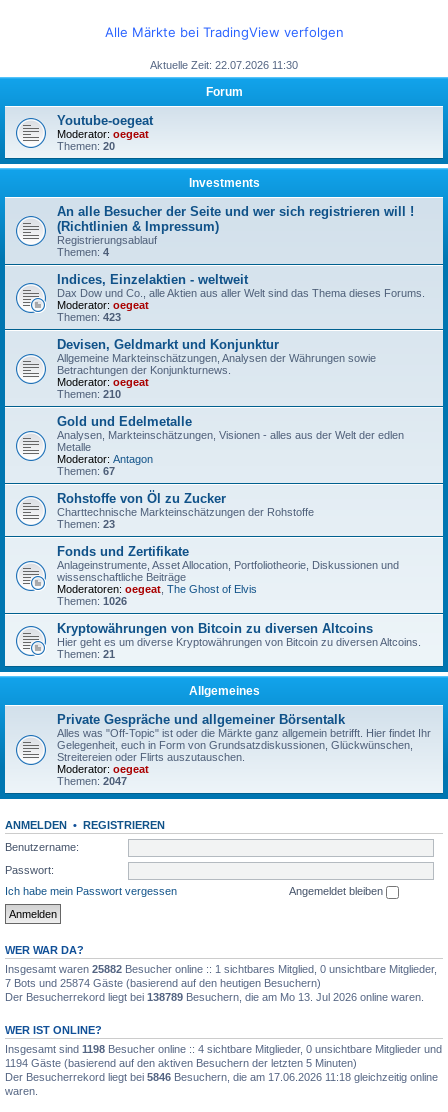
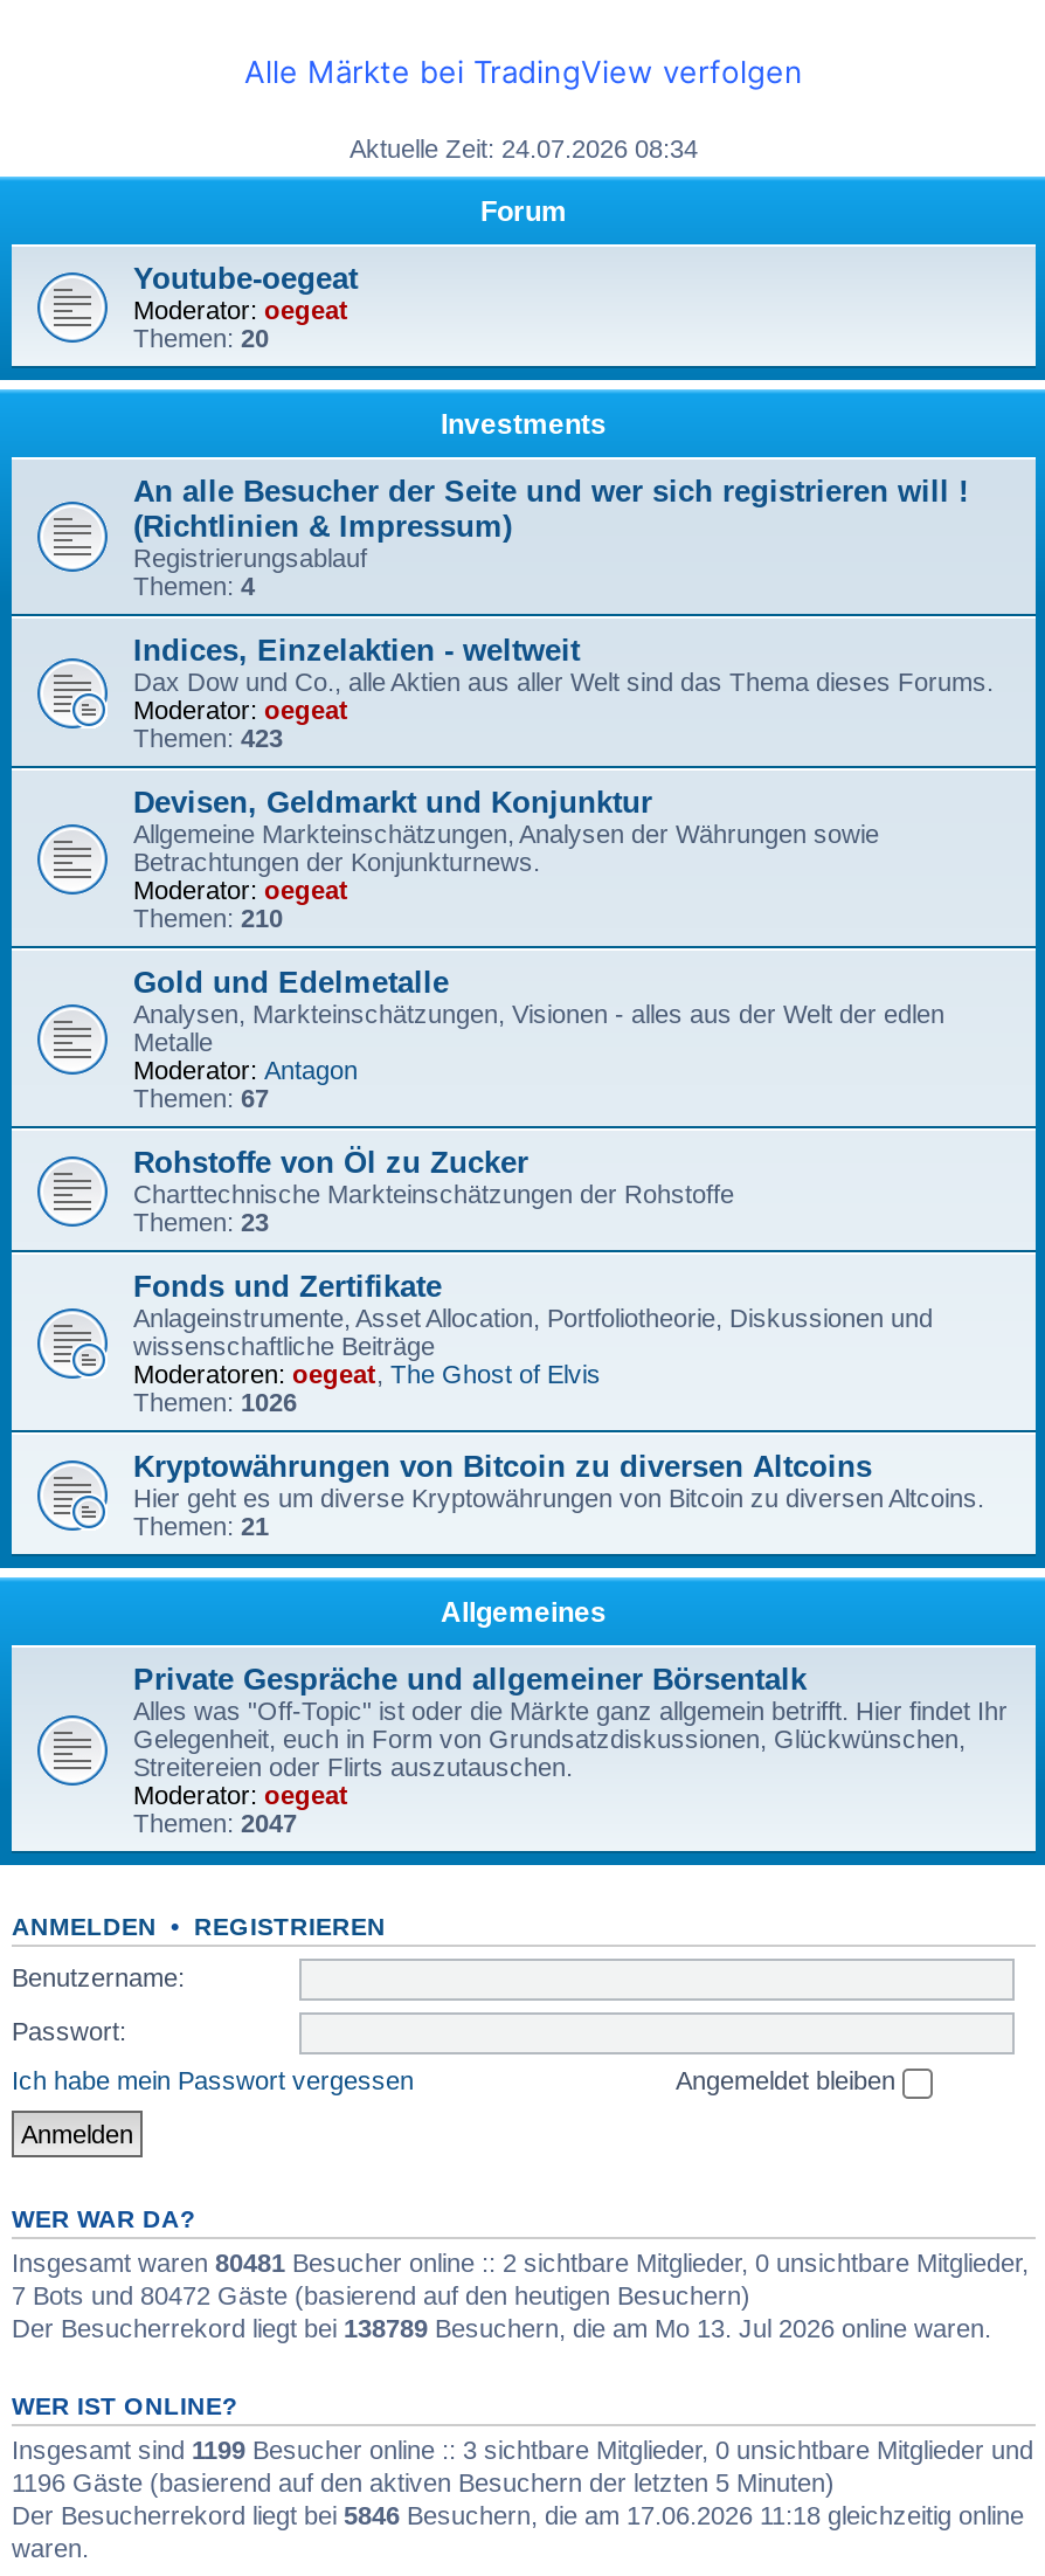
[150,59,298,71] Aktuelle Zeit: 22.07.2026 11:30 -> [350,134,698,163] Aktuelle Zeit: 24.07.2026 08:34
[5,963,437,975] Insgesamt waren 25882 Besucher online :: 1 sichtbares Mitglied, 0 unsichtbare Mitglieder, -> [12,2248,1029,2276] Insgesamt waren 80481 Besucher online :: 2 sichtbare Mitglieder, 0 unsichtbare Mitglieder,
[5,977,321,989] 7 Bots und 25874 Gäste (basierend auf den heutigen Besuchern) -> [12,2280,750,2308] 7 Bots und 80472 Gäste (basierend auf den heutigen Besuchern)
[5,1043,442,1055] Insgesamt sind 1198 Besucher online :: 4 sichtbare Mitglieder, 0 unsichtbare Mitglieder und -> [12,2435,1033,2463] Insgesamt sind 1199 Besucher online :: 3 sichtbare Mitglieder, 0 unsichtbare Mitglieder und
[5,1057,357,1069] 1194 Gäste (basierend auf den aktiven Besuchern der letzten 5 Minuten) -> [12,2467,835,2496] 1196 Gäste (basierend auf den aktiven Besuchern der letzten 5 Minuten)

